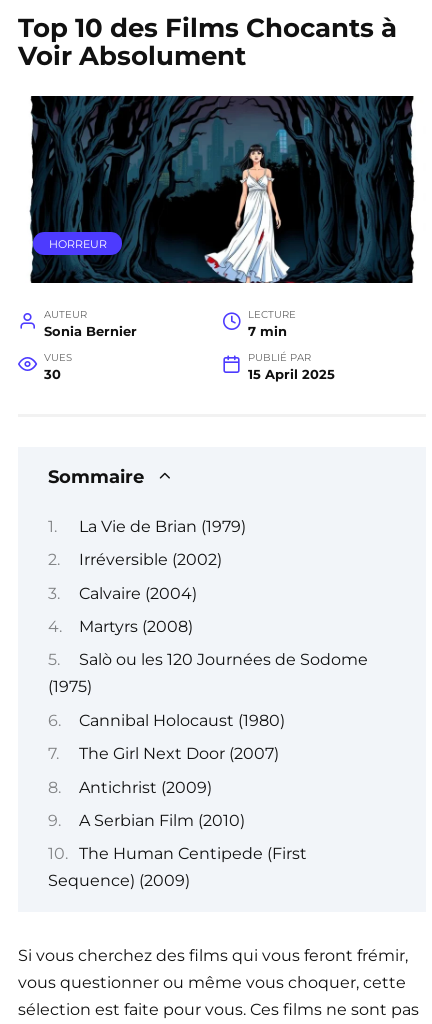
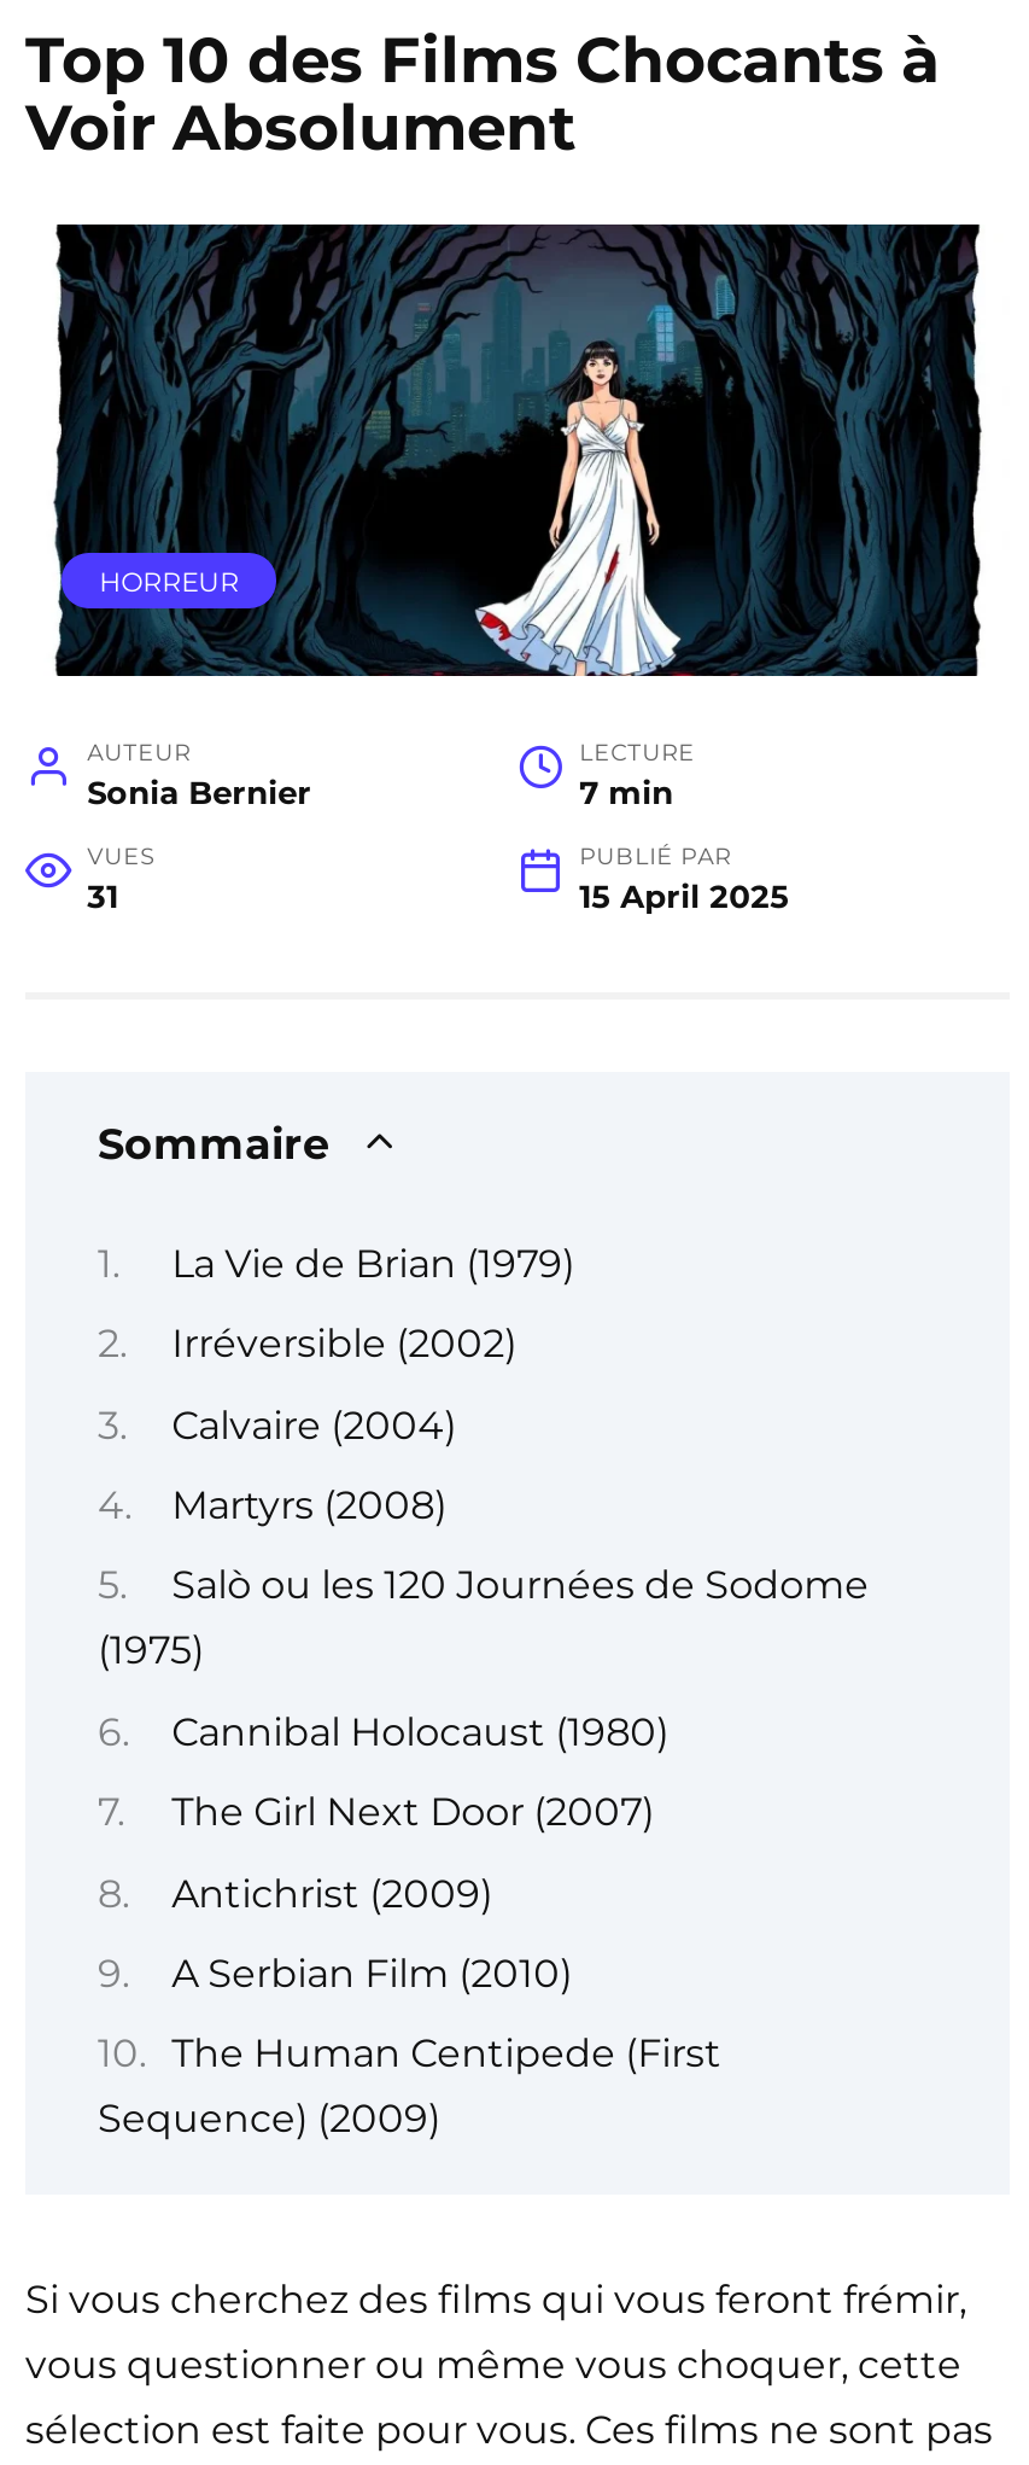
[44,367,61,382] 30 -> [87,880,118,916] 31

